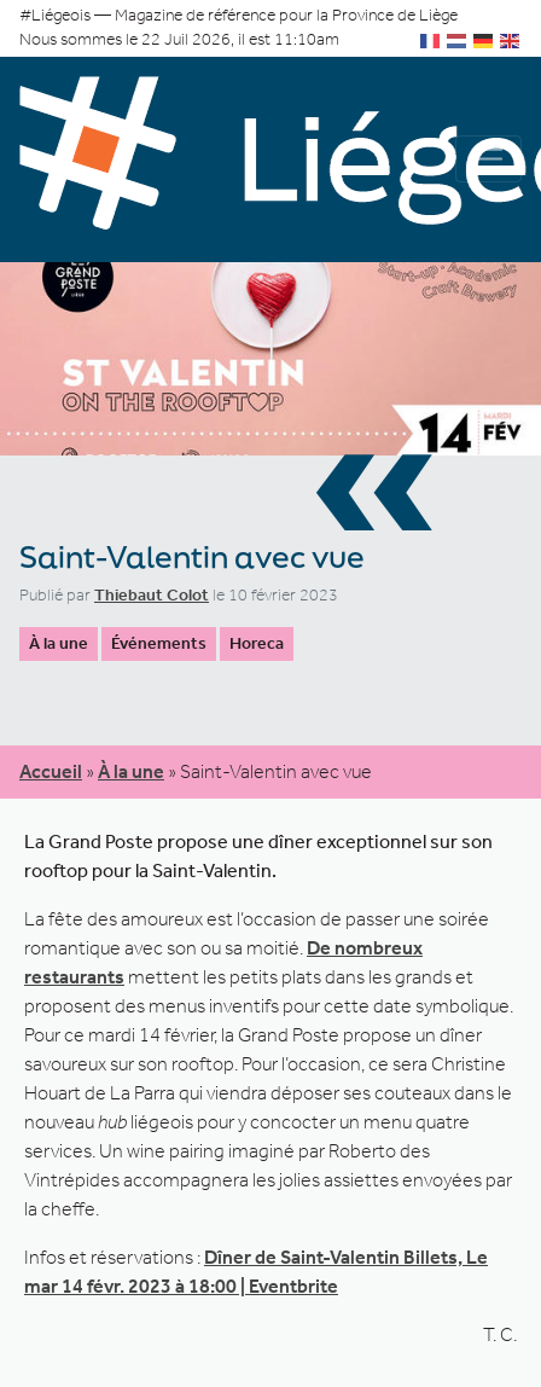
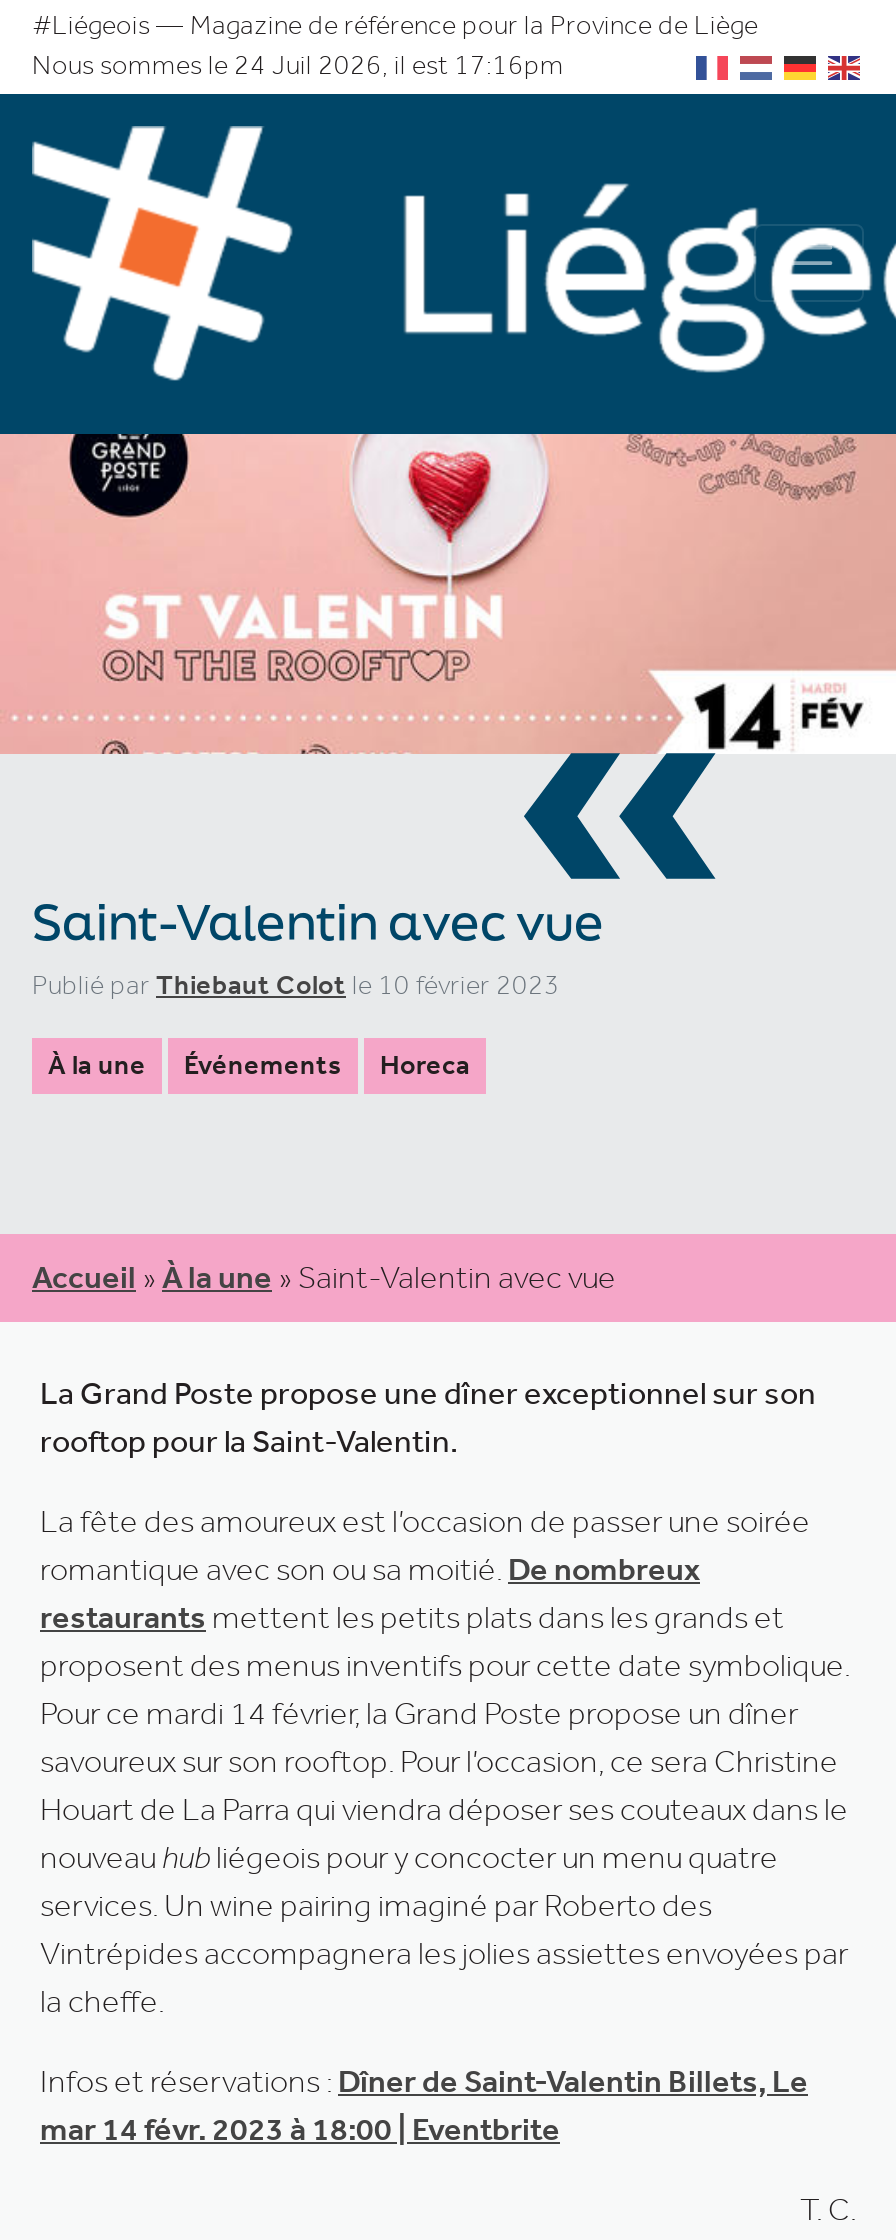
[19,29,339,50] Nous sommes le 22 Juil 2026, il est 11:10am -> [32,48,564,82] Nous sommes le 24 Juil 2026, il est 17:16pm

